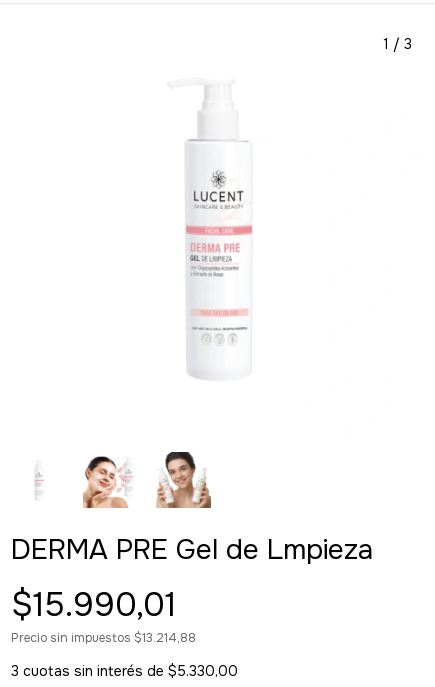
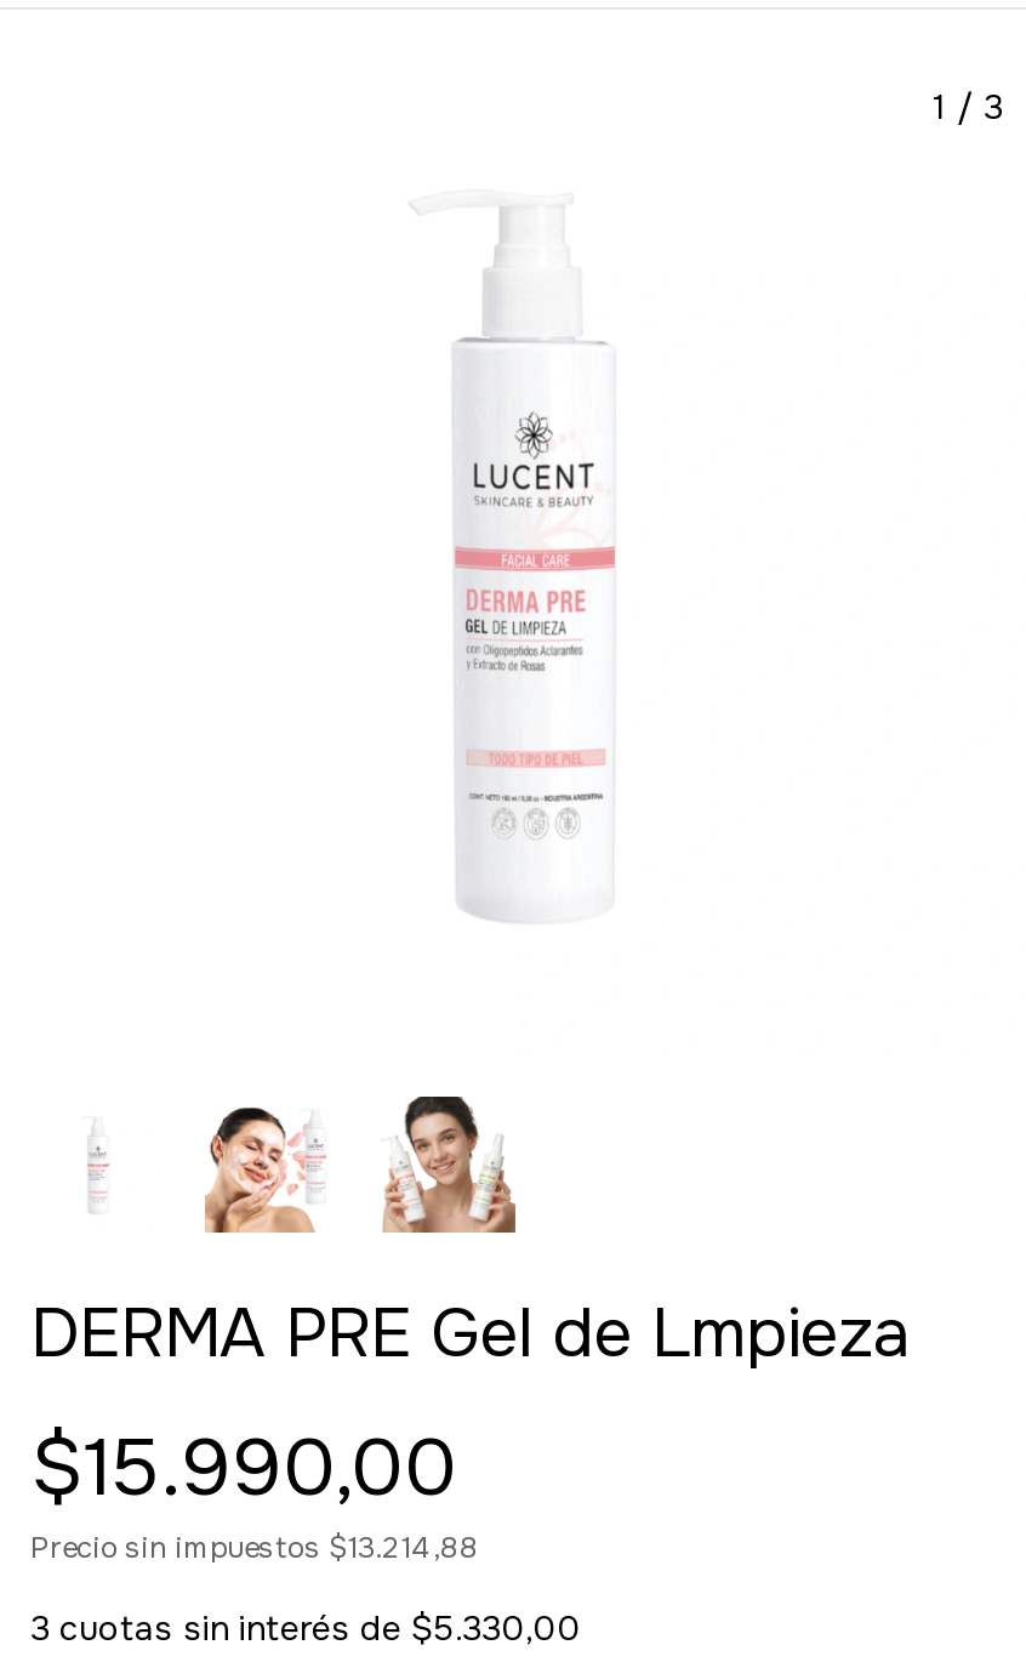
[11,584,176,626] $15.990,01 -> [30,1417,457,1519] $15.990,00

